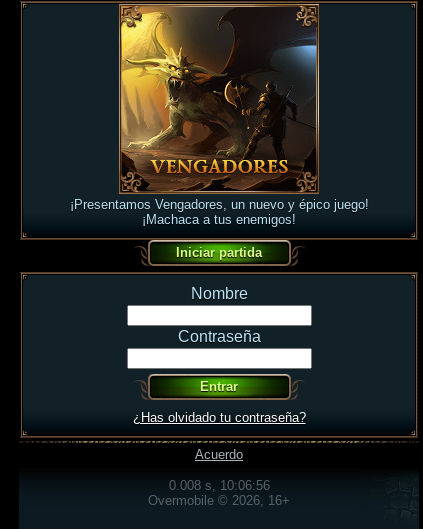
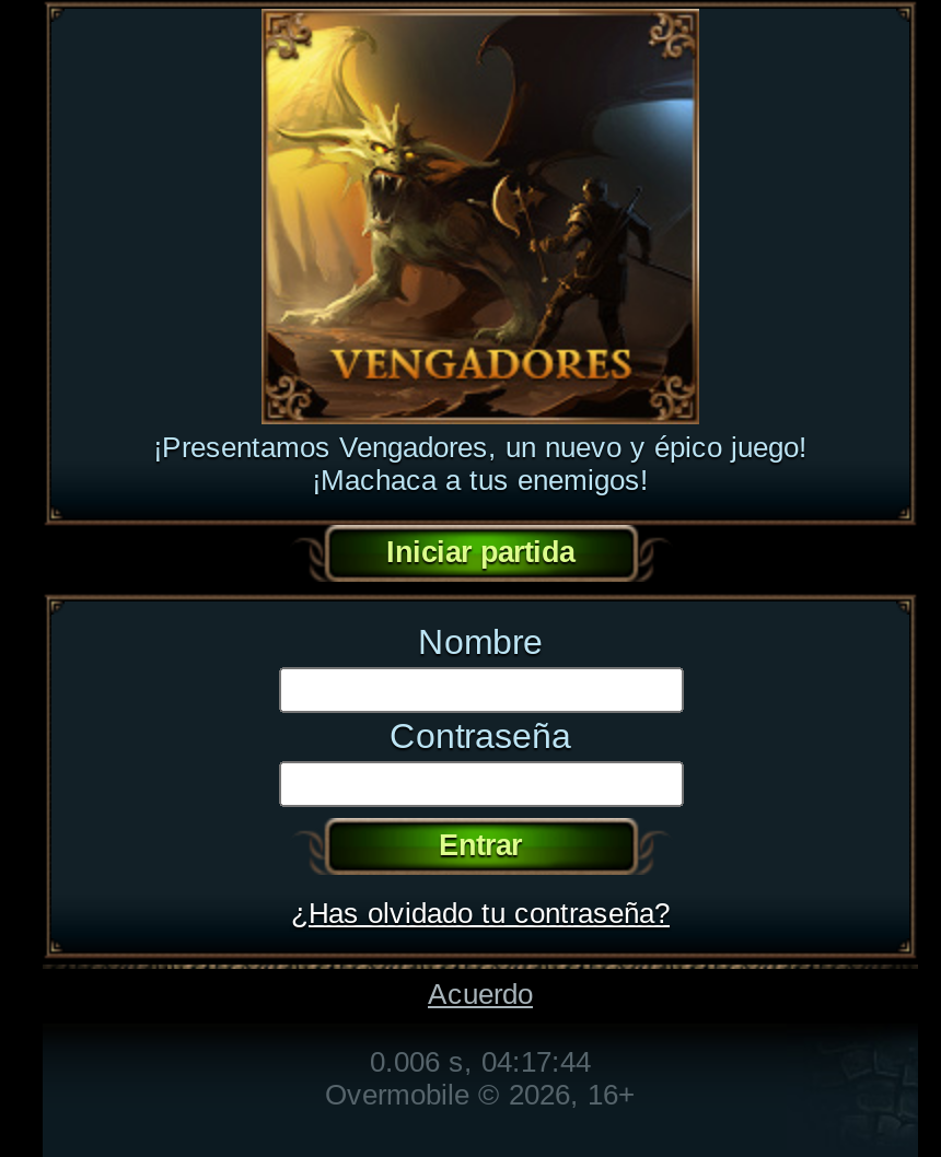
[168,477,269,492] 0.008 s, 10:06:56 -> [370,1044,591,1077] 0.006 s, 04:17:44

